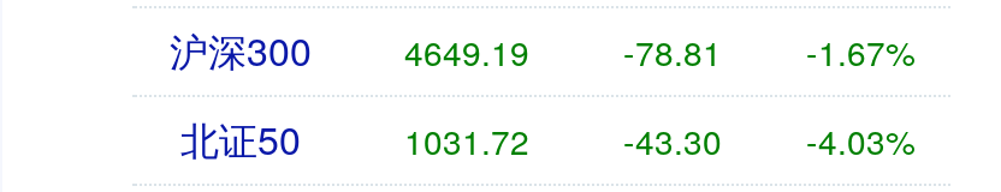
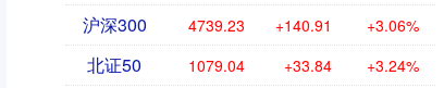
[404,28,529,76] 4649.19 -> [188,14,245,36] 4739.23
[623,28,722,76] -78.81 -> [275,14,332,36] +140.91
[806,28,914,76] -1.67% -> [367,14,419,36] +3.06%
[404,117,529,165] 1031.72 -> [188,54,245,76] 1079.04
[623,117,722,165] -43.30 -> [284,54,332,76] +33.84
[806,117,914,165] -4.03% -> [367,54,419,76] +3.24%

